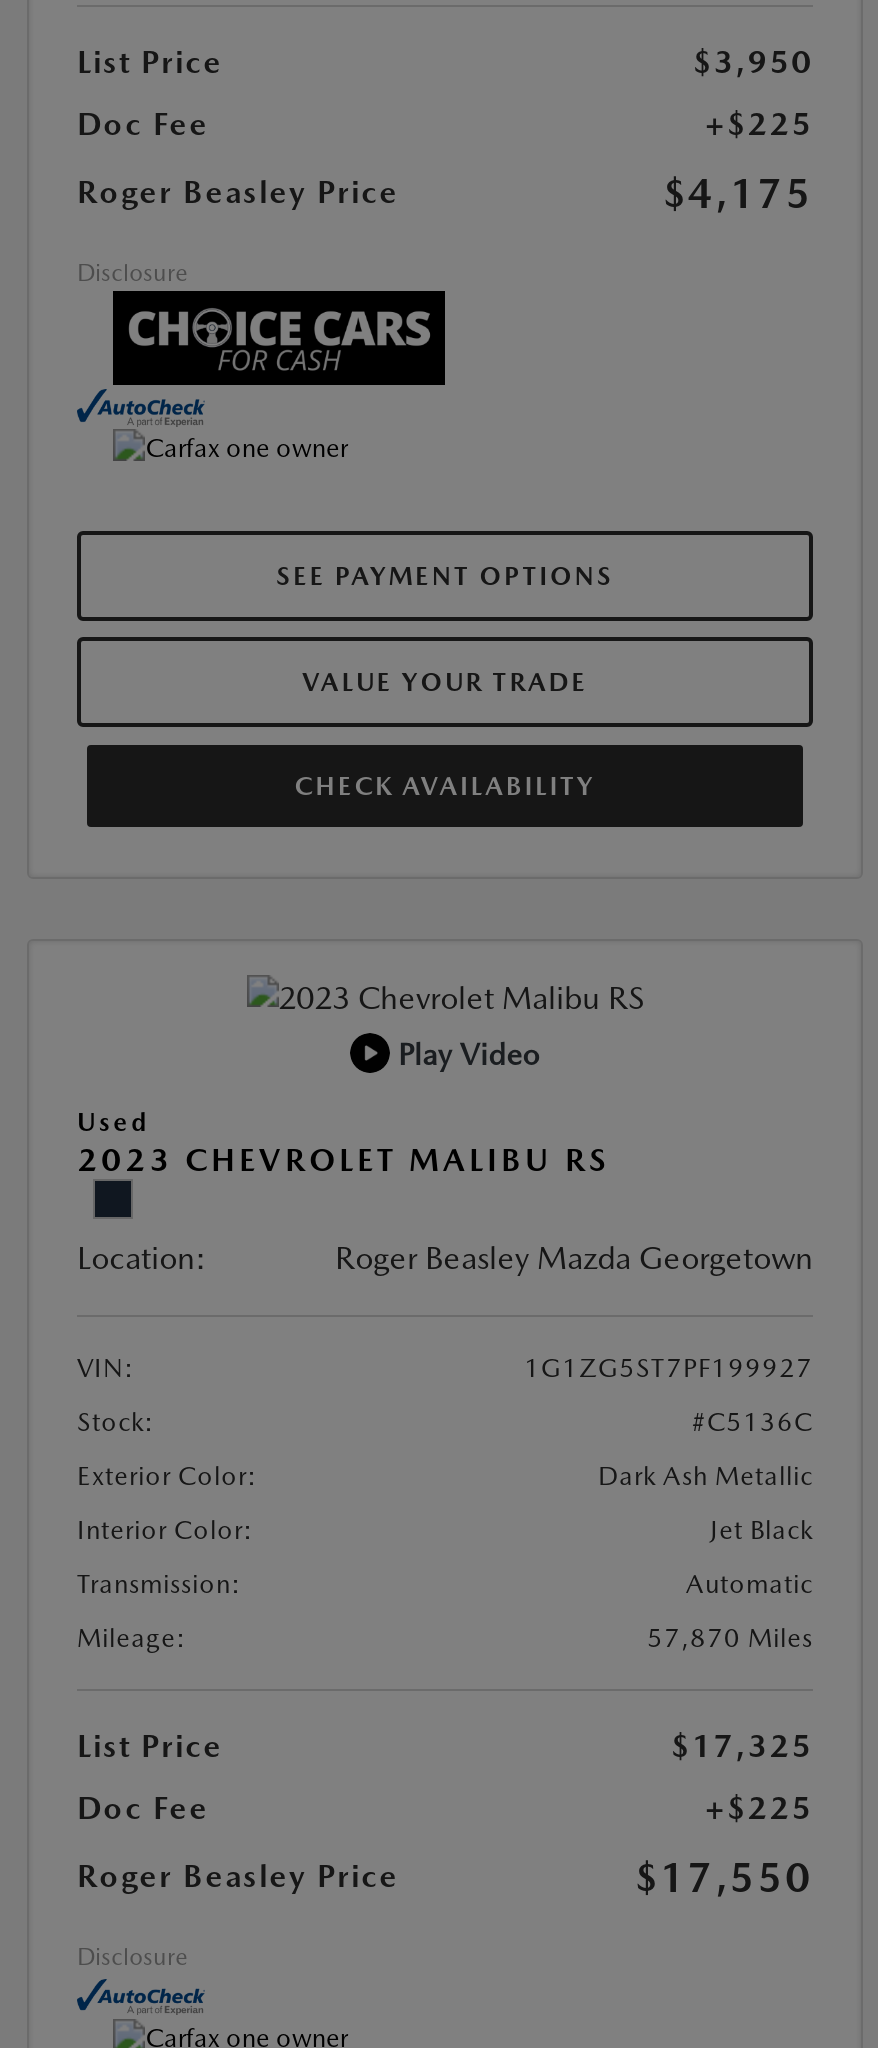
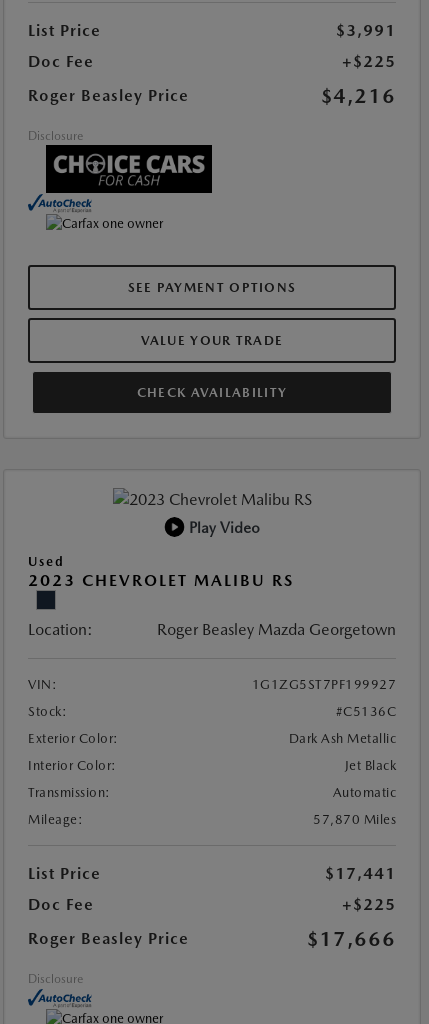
[693,43,813,81] $3,950 -> [336,21,396,40] $3,991
[663,169,813,217] $4,175 -> [321,84,396,108] $4,216
[671,1727,813,1765] $17,325 -> [325,864,396,883] $17,441
[635,1853,813,1901] $17,550 -> [307,927,396,951] $17,666

